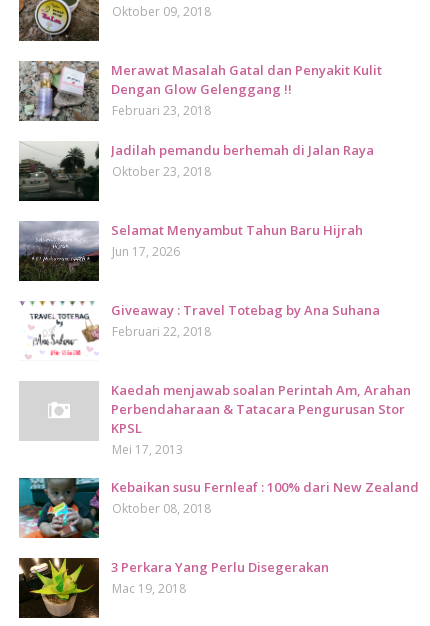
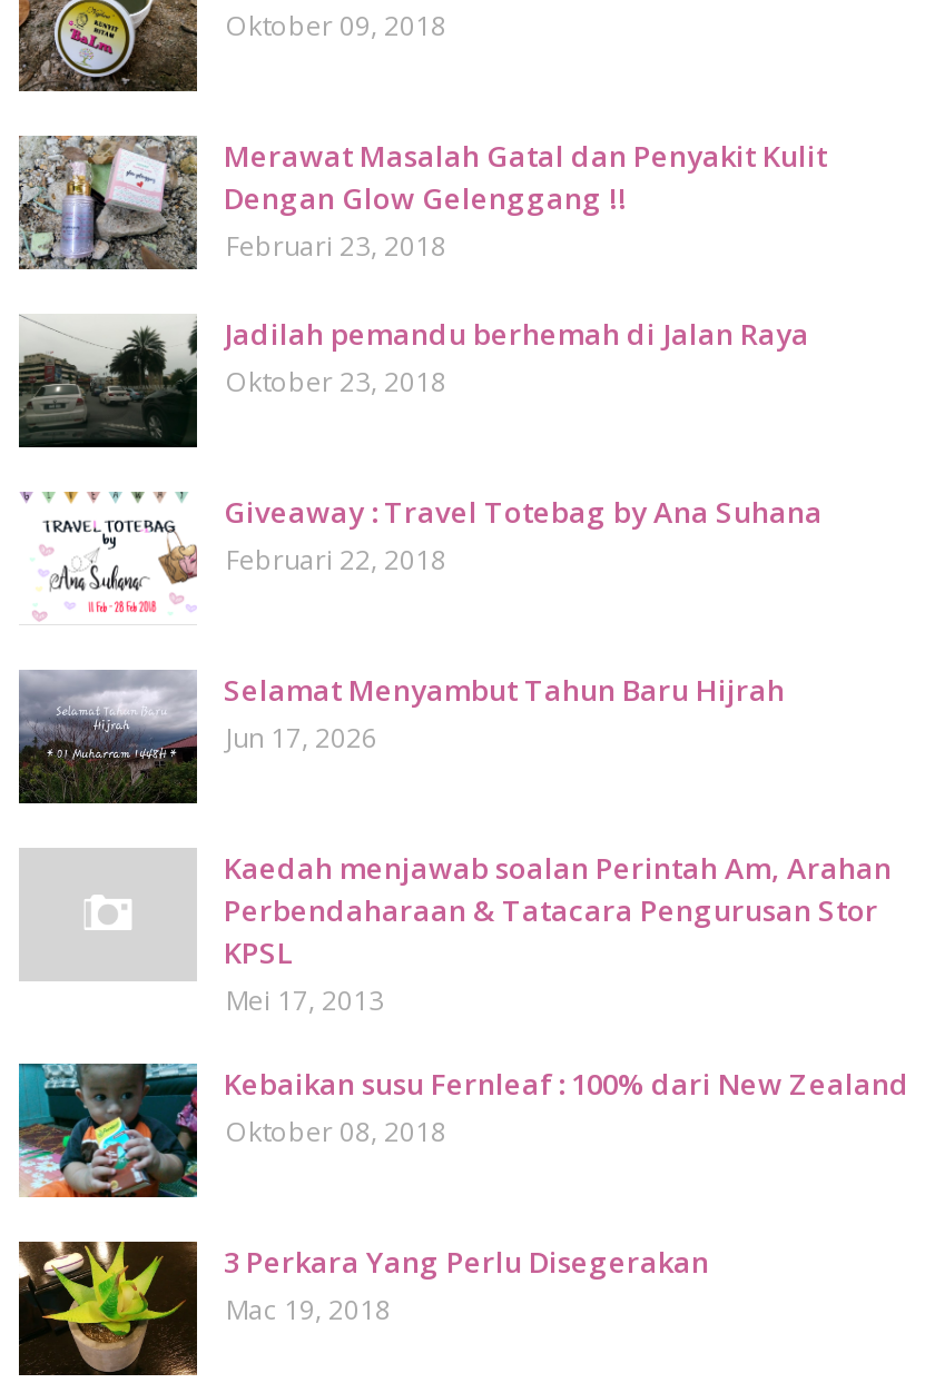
moved [18,220,363,283] -> [17,668,785,808]: [image] | Selamat Menyambut Tahun Baru Hijrah | Jun 17, 2026
moved [20,300,380,359] -> [19,491,823,625]: [image] | Giveaway : Travel Totebag by Ana Suhana | Februari 22, 2018

